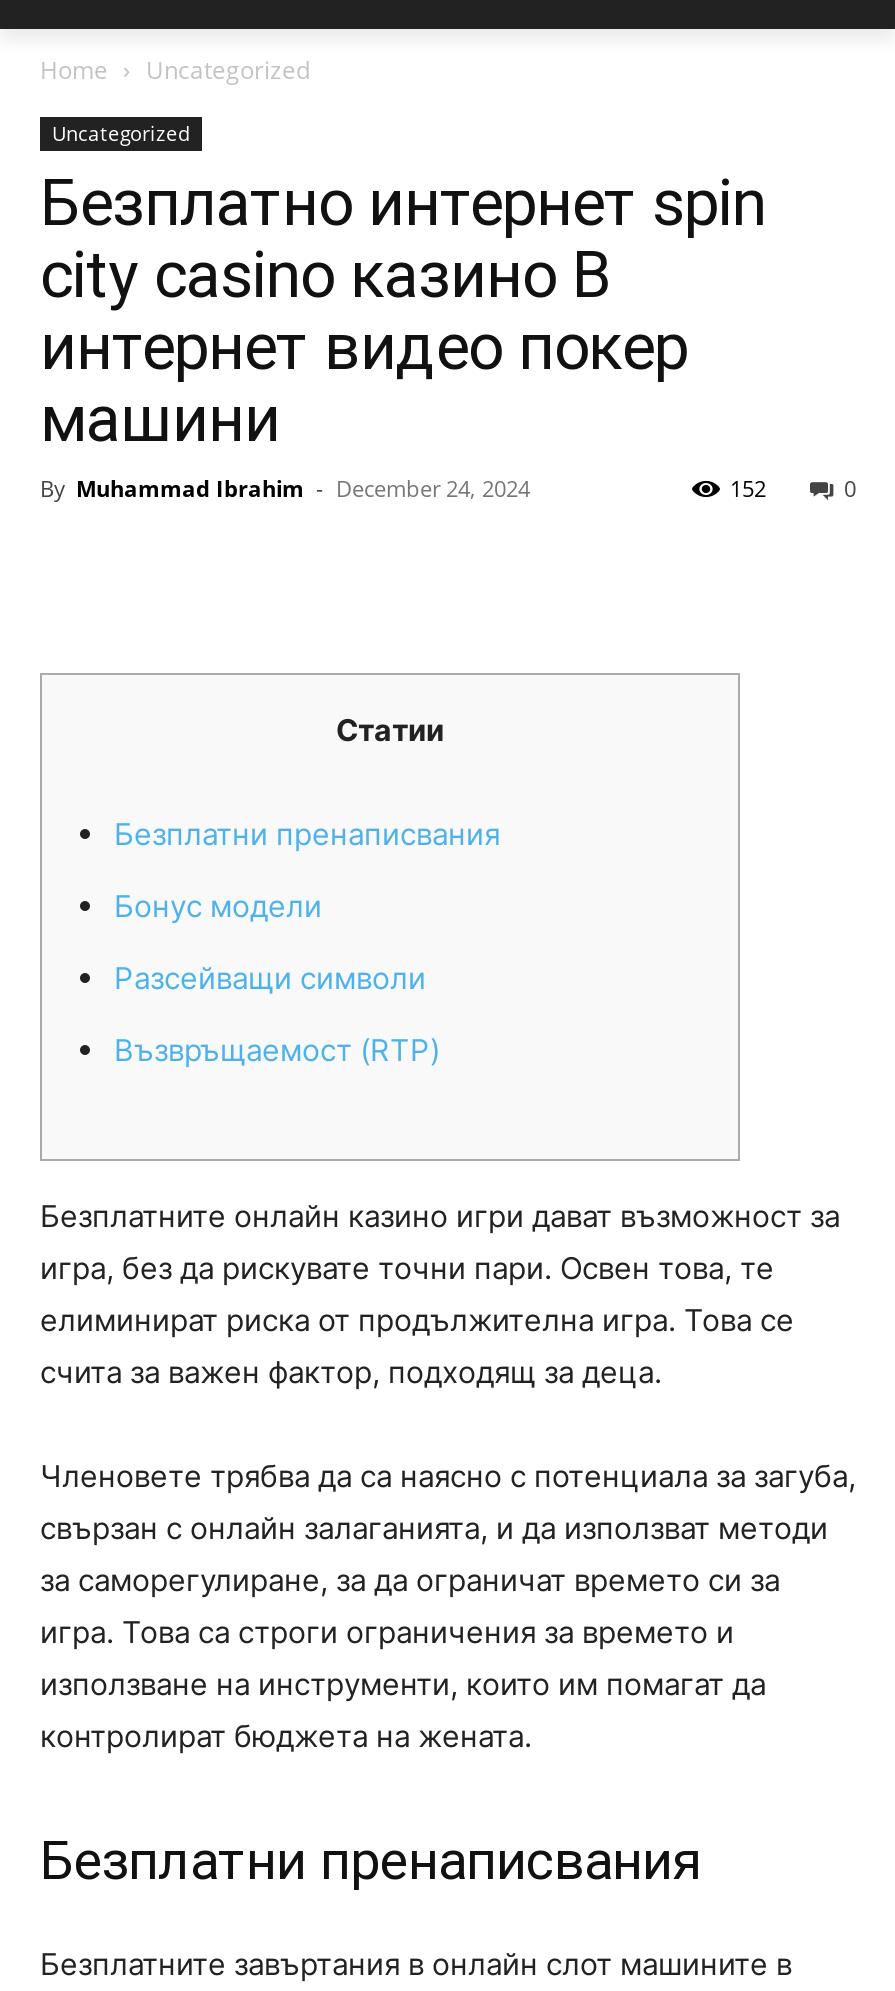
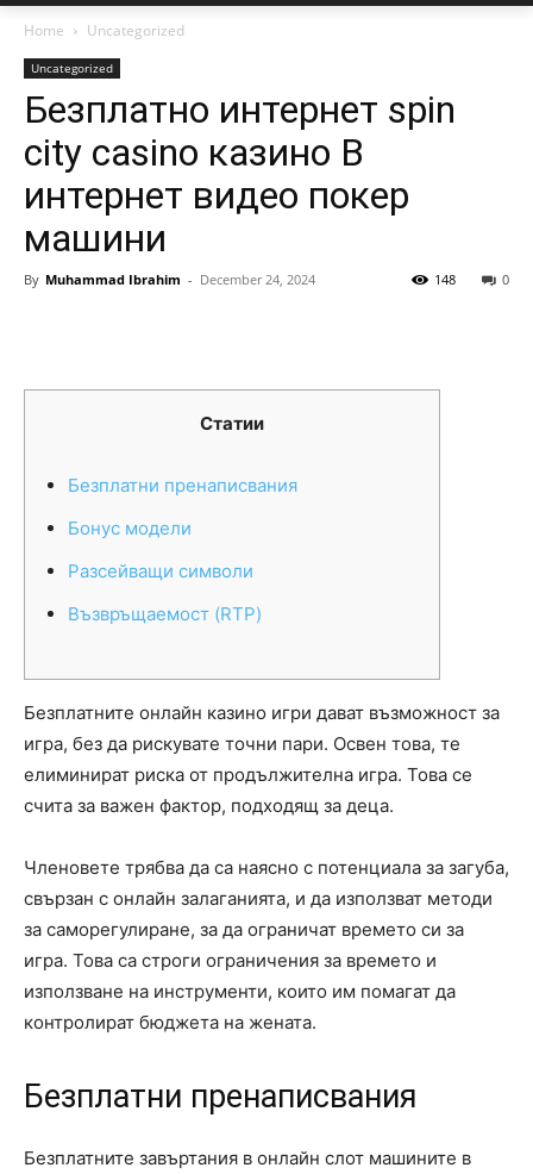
[730,473,766,503] 152 -> [434,270,456,288] 148

